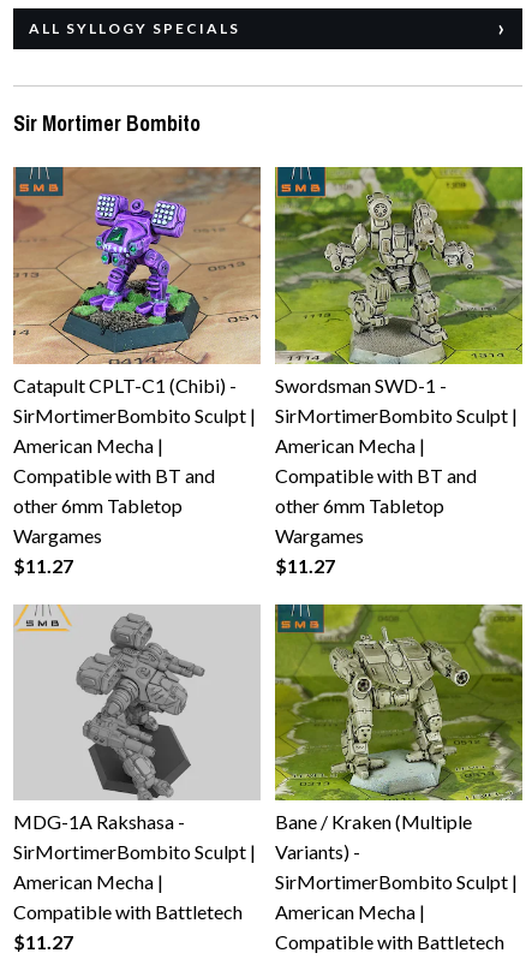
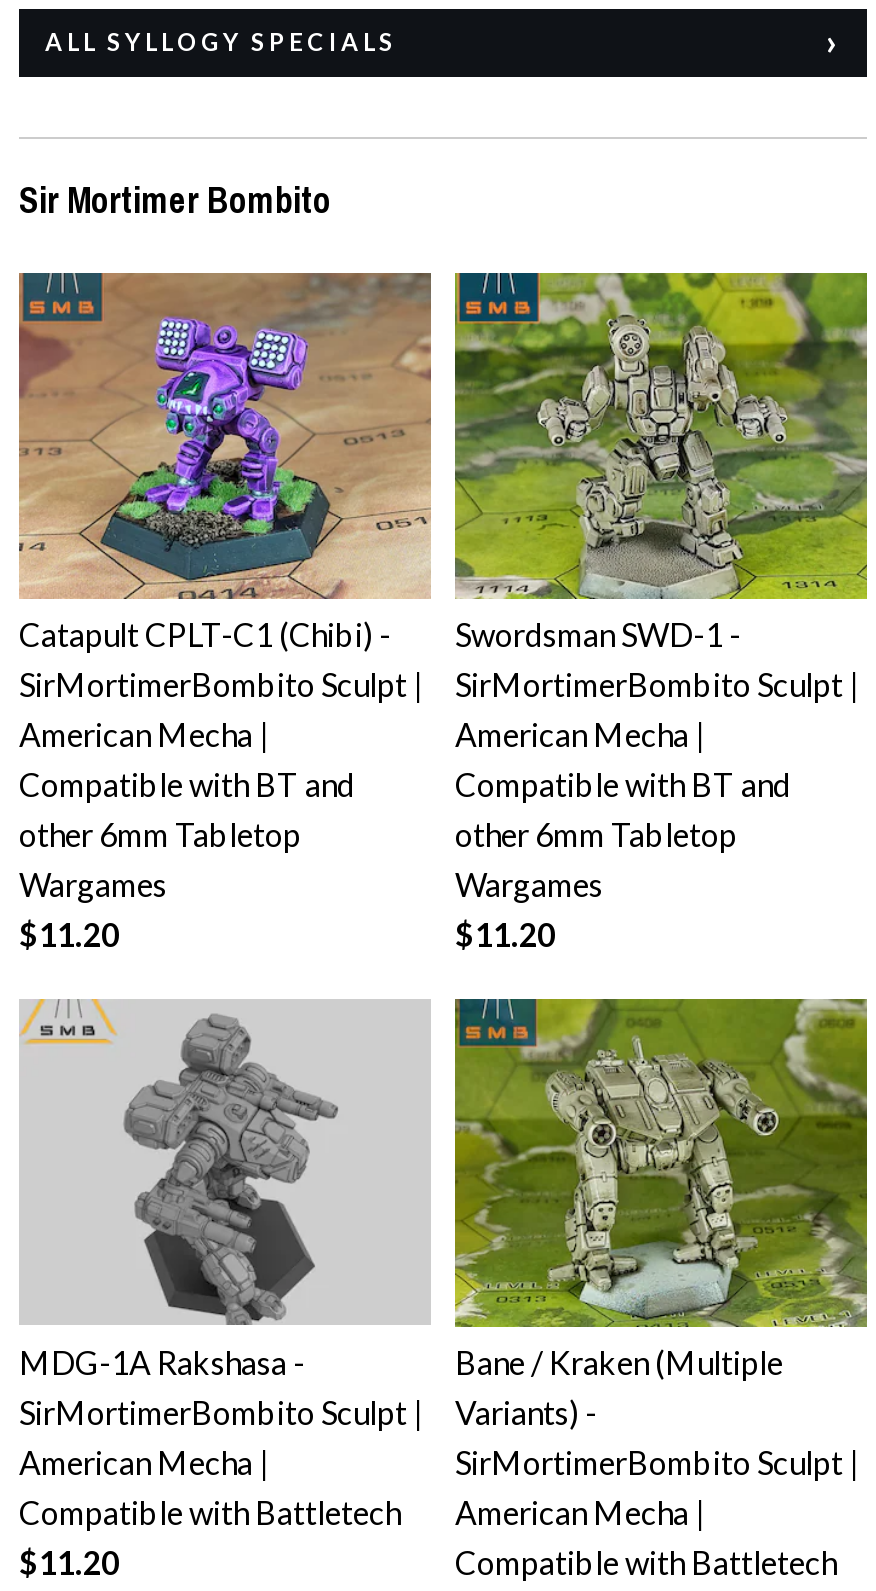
[13,553,73,576] $11.27 -> [19,916,119,954] $11.20
[275,553,335,576] $11.27 -> [455,916,555,954] $11.20
[13,930,73,953] $11.27 -> [19,1543,119,1581] $11.20

